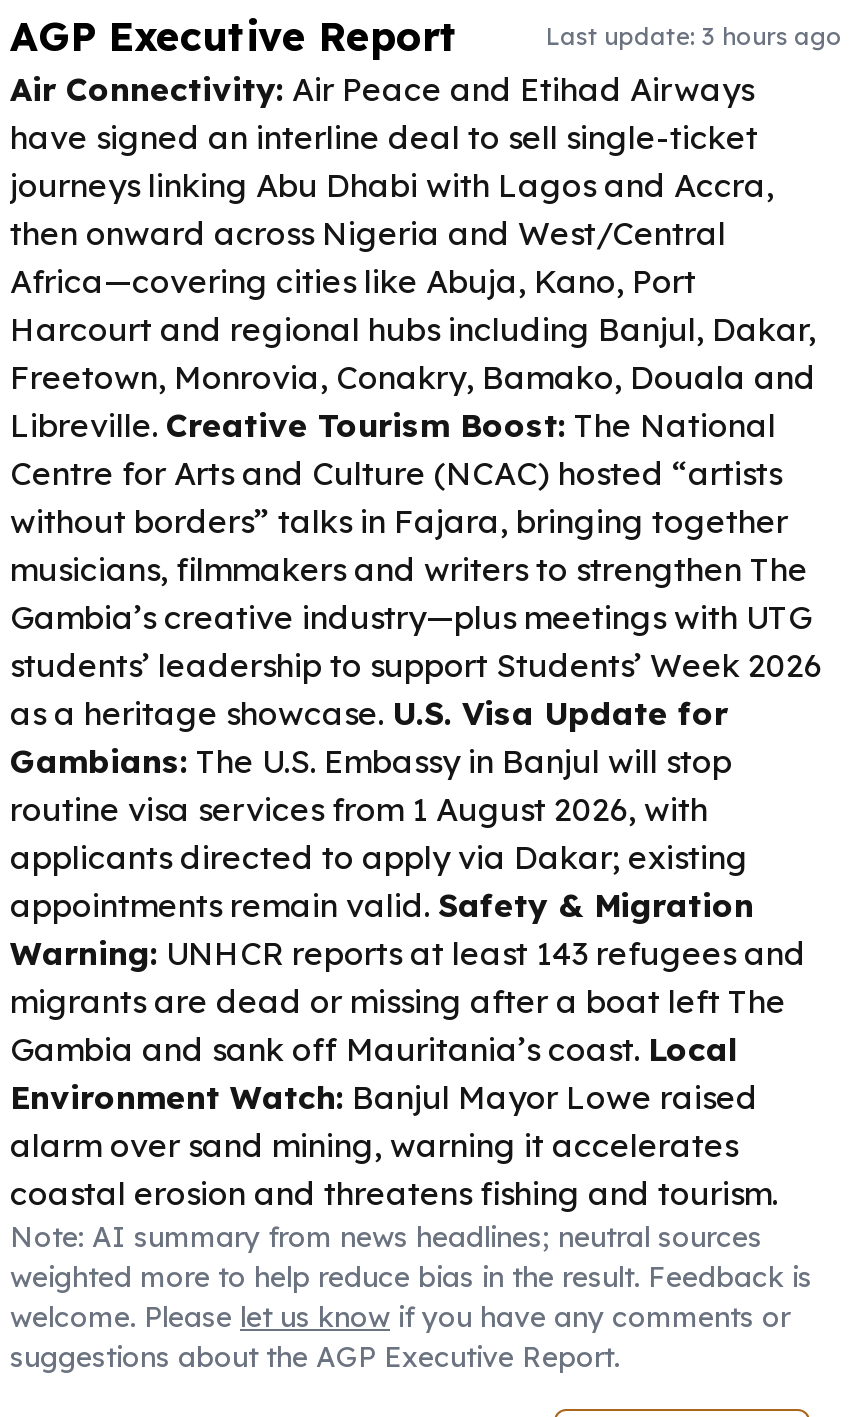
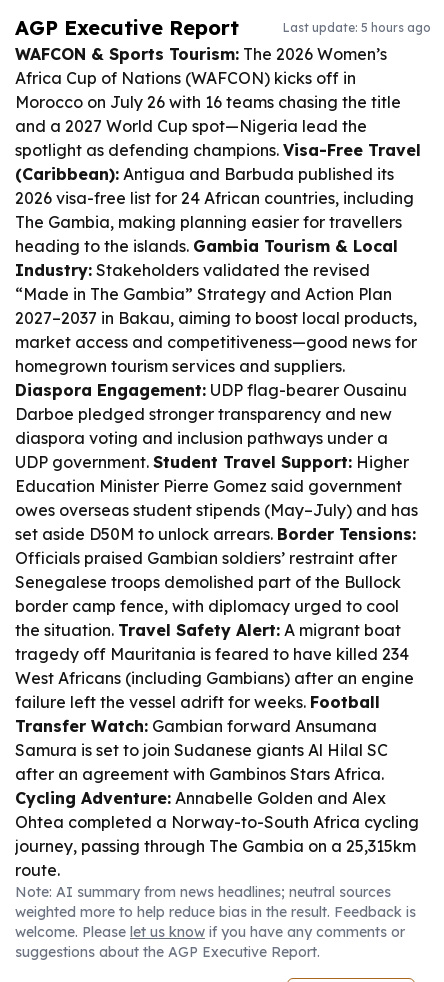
[10,21,842,1213] Last update: 3 hours ago | Air Connectivity: Air Peace and Etihad Airways | have signed an interline deal to sell single-ticket | journeys linking Abu Dhabi with Lagos and Accra, | then onward across Nigeria and West/Central | Africa—covering cities like Abuja, Kano, Port | Harcourt and regional hubs including Banjul, Dakar, | Freetown, Monrovia, Conakry, Bamako, Douala and | Libreville. Creative Tourism Boost: The National | Centre for Arts and Culture (NCAC) hosted “artists | without borders” talks in Fajara, bringing together | musicians, filmmakers and writers to strengthen The | Gambia’s creative industry—plus meetings with UTG | students’ leadership to support Students’ Week 2026 | as a heritage showcase. U.S. Visa Update for | Gambians: The U.S. Embassy in Banjul will stop | routine visa services from 1 August 2026, with | applicants directed to apply via Dakar; existing | appointments remain valid. Safety & Migration | Warning: UNHCR reports at least 143 refugees and | migrants are dead or missing after a boat left The | Gambia and sank off Mauritania’s coast. Local | Environment Watch: Banjul Mayor Lowe raised | alarm over sand mining, warning it accelerates | coastal erosion and threatens fishing and tourism. -> [15,20,431,880] Last update: 5 hours ago | WAFCON & Sports Tourism: The 2026 Women’s | Africa Cup of Nations (WAFCON) kicks off in | Morocco on July 26 with 16 teams chasing the title | and a 2027 World Cup spot—Nigeria lead the | spotlight as defending champions. Visa-Free Travel | (Caribbean): Antigua and Barbuda published its | 2026 visa-free list for 24 African countries, including | The Gambia, making planning easier for travellers | heading to the islands. Gambia Tourism & Local | Industry: Stakeholders validated the revised | “Made in The Gambia” Strategy and Action Plan | 2027–2037 in Bakau, aiming to boost local products, | market access and competitiveness—good news for | homegrown tourism services and suppliers. | Diaspora Engagement: UDP flag-bearer Ousainu | Darboe pledged stronger transparency and new | diaspora voting and inclusion pathways under a | UDP government. Student Travel Support: Higher | Education Minister Pierre Gomez said government | owes overseas student stipends (May–July) and has | set aside D50M to unlock arrears. Border Tensions: | Officials praised Gambian soldiers’ restraint after | Senegalese troops demolished part of the Bullock | border camp fence, with diplomacy urged to cool | the situation. Travel Safety Alert: A migrant boat | tragedy off Mauritania is feared to have killed 234 | West Africans (including Gambians) after an engine | failure left the vessel adrift for weeks. Football | Transfer Watch: Gambian forward Ansumana | Samura is set to join Sudanese giants Al Hilal SC | after an agreement with Gambinos Stars Africa. | Cycling Adventure: Annabelle Golden and Alex | Ohtea completed a Norway-to-South Africa cycling | journey, passing through The Gambia on a 25,315km | route.

